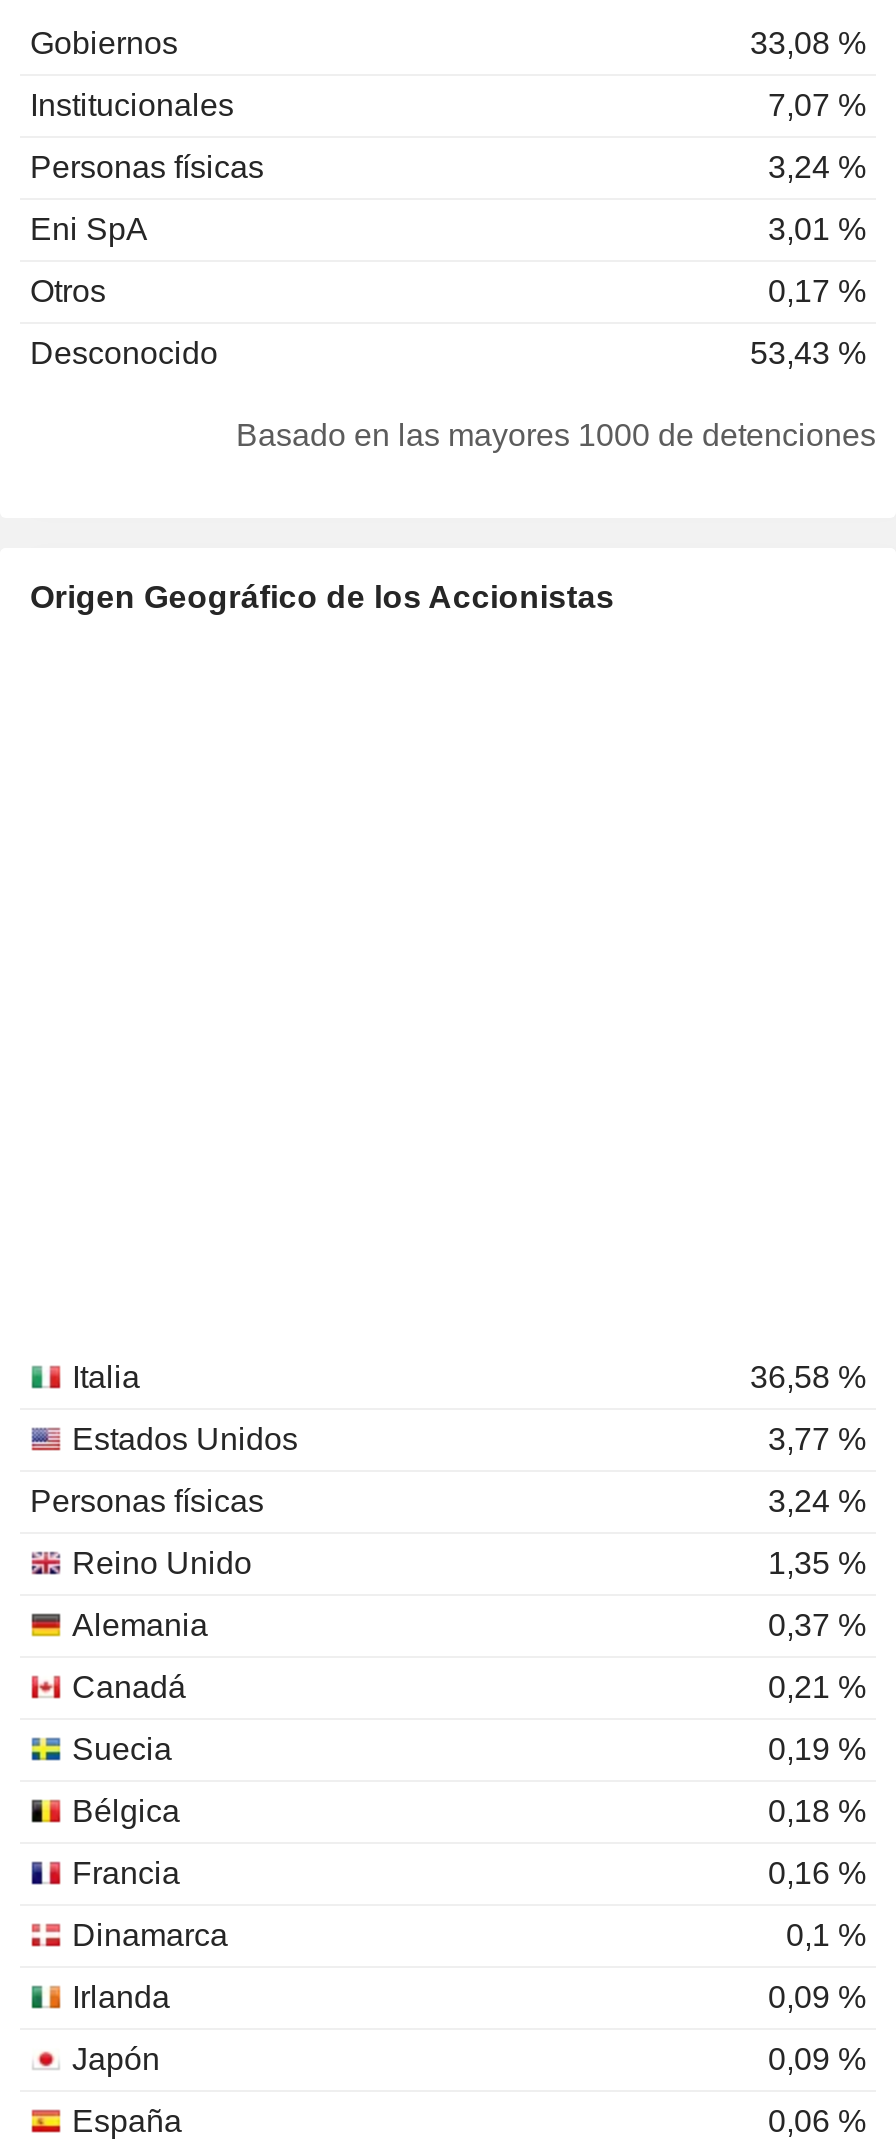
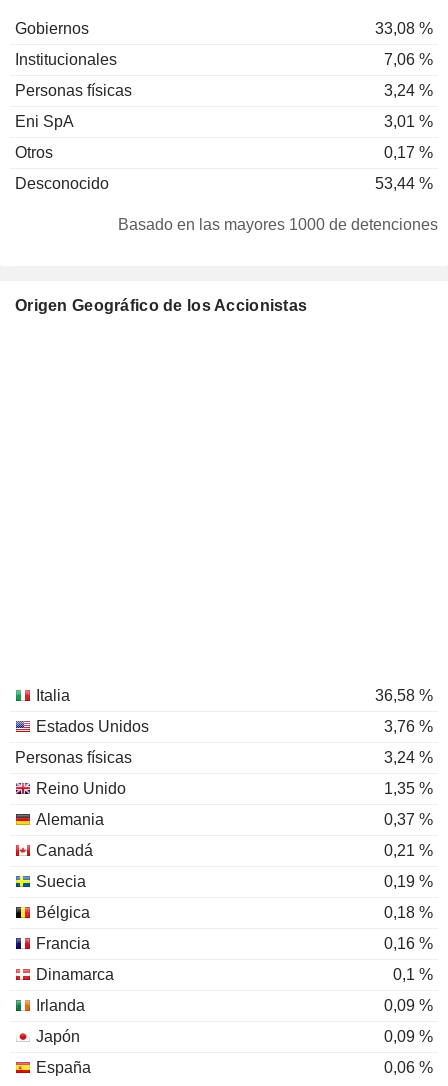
[768,88,866,122] 7,07 % -> [384,51,433,68] 7,06 %
[750,336,866,370] 53,43 % -> [375,175,433,192] 53,44 %
[768,1422,866,1456] 3,77 % -> [384,718,433,735] 3,76 %

